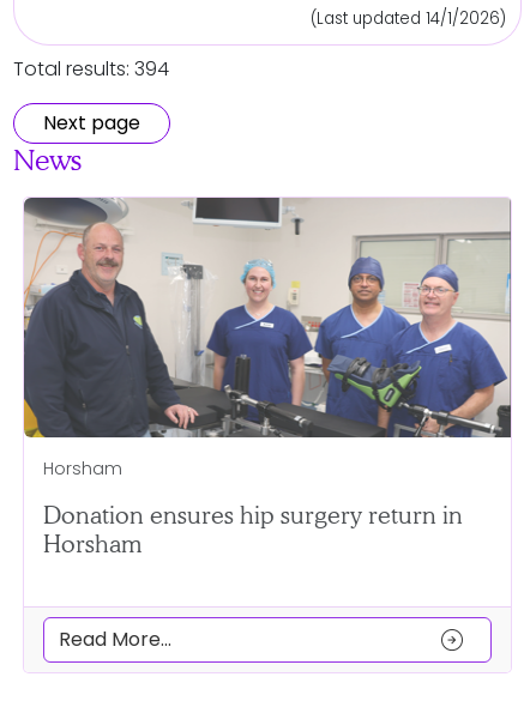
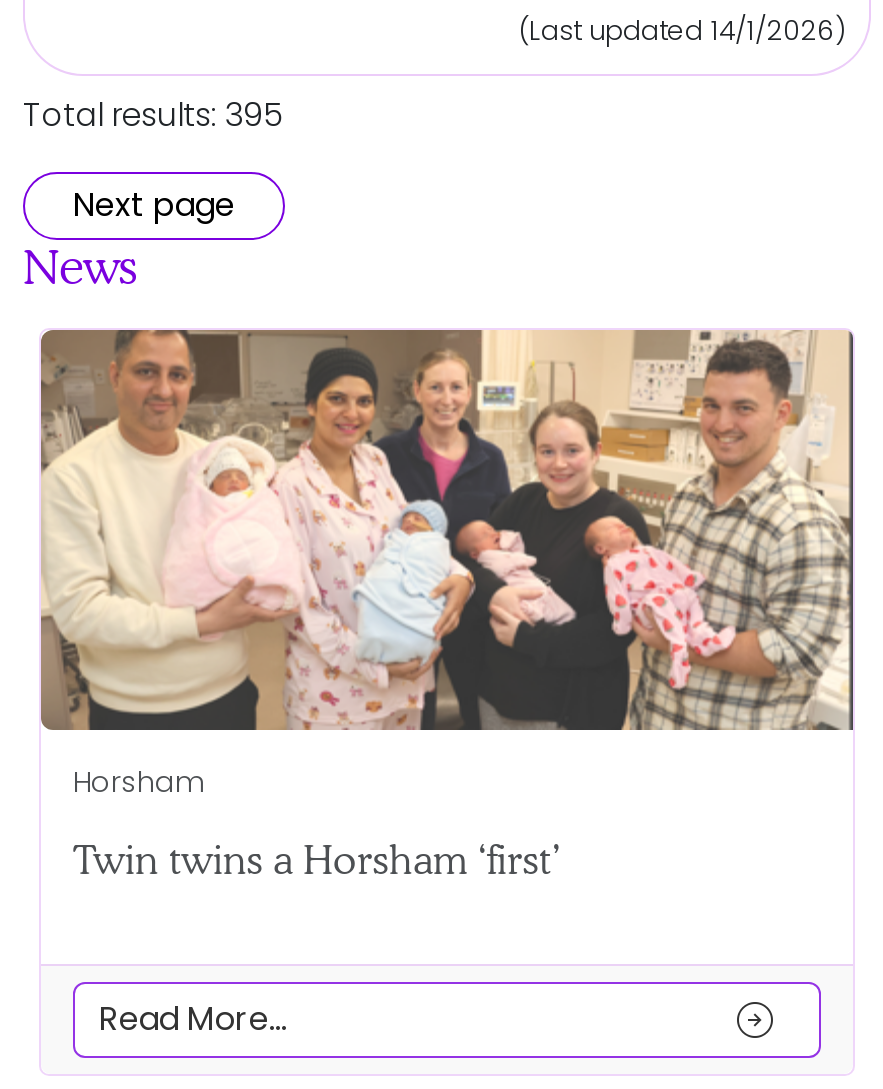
[13,55,169,83] Total results: 394 -> [23,92,283,138] Total results: 395
[23,197,512,439] [image] -> [39,330,855,732] [image]
[43,501,463,558] Donation ensures hip surgery return in | Horsham -> [73,836,561,884] Twin twins a Horsham ‘first’

